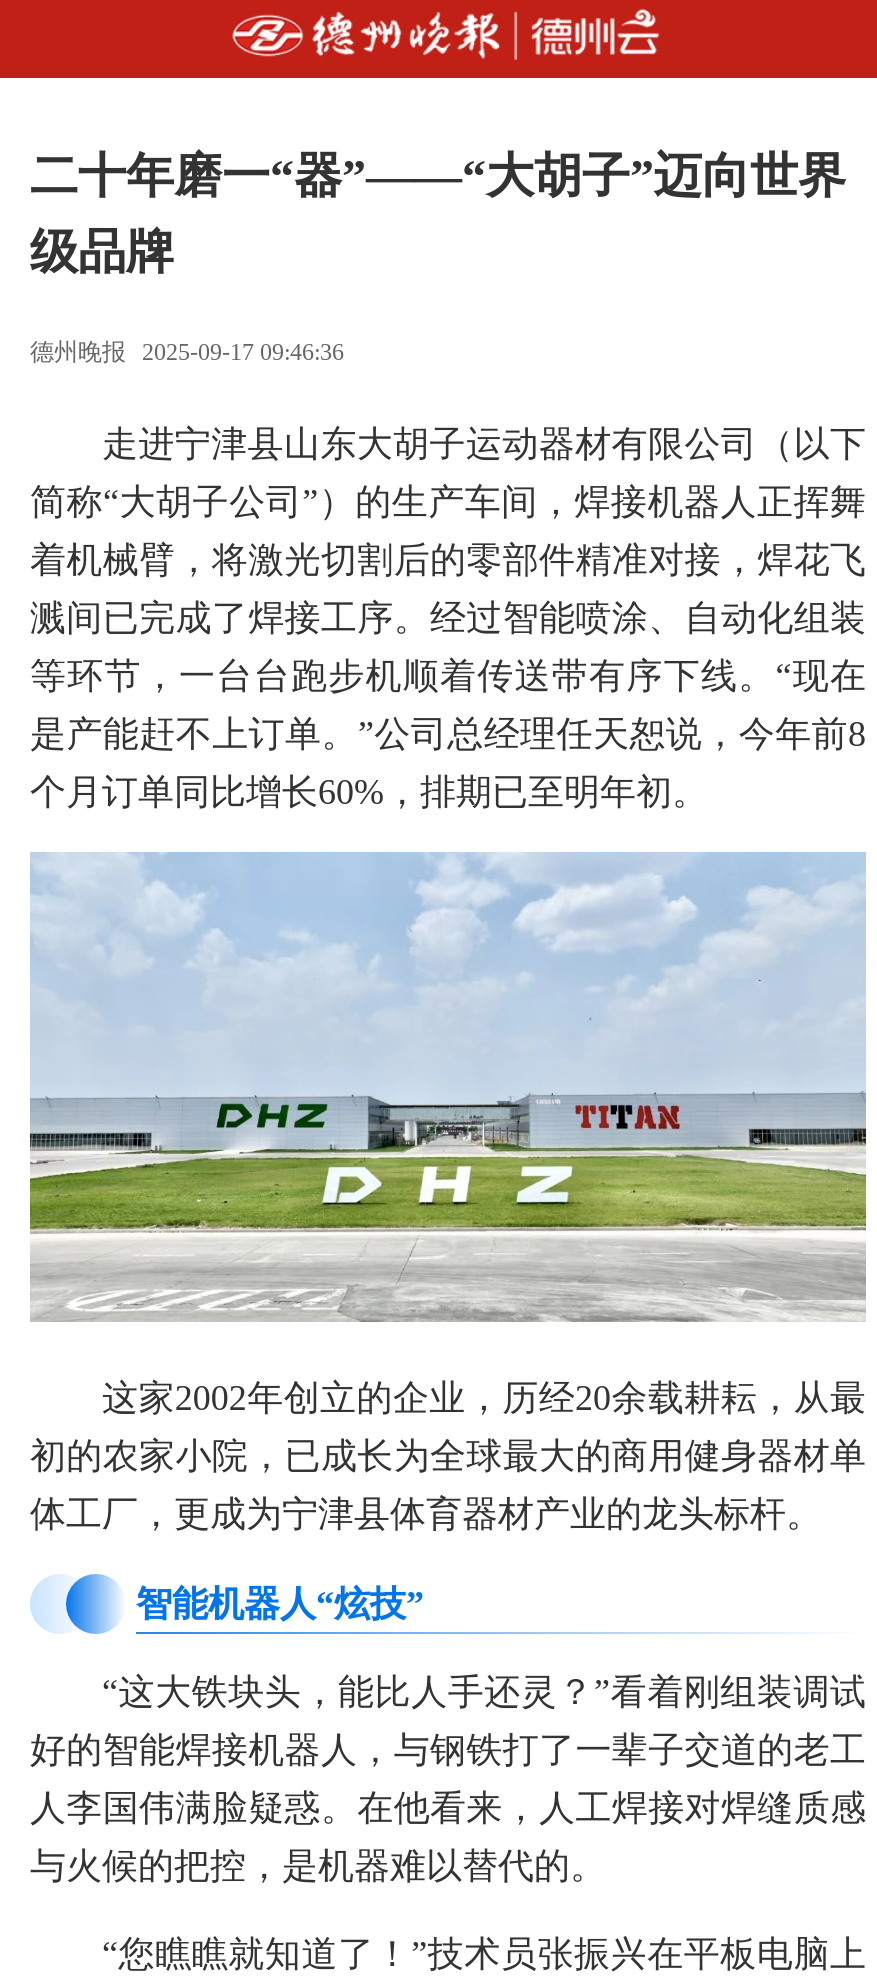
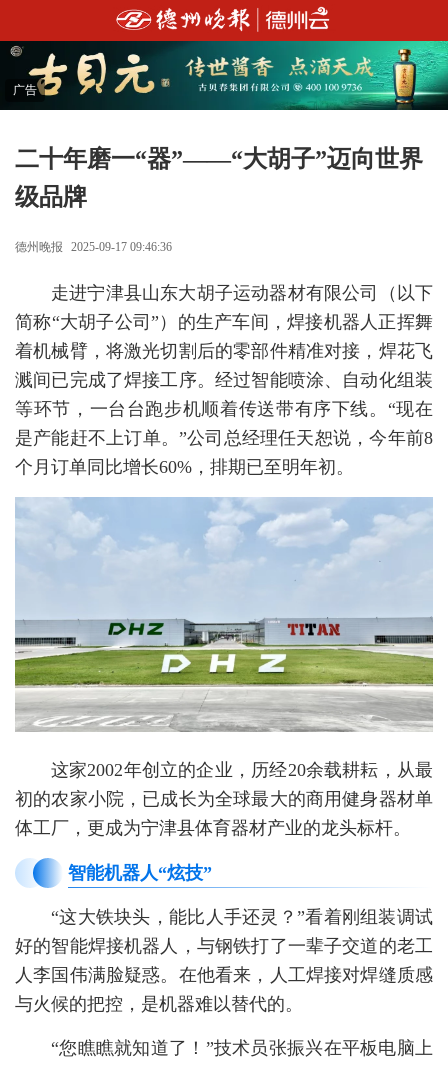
none -> [3,40,445,111] [image] | 广告

